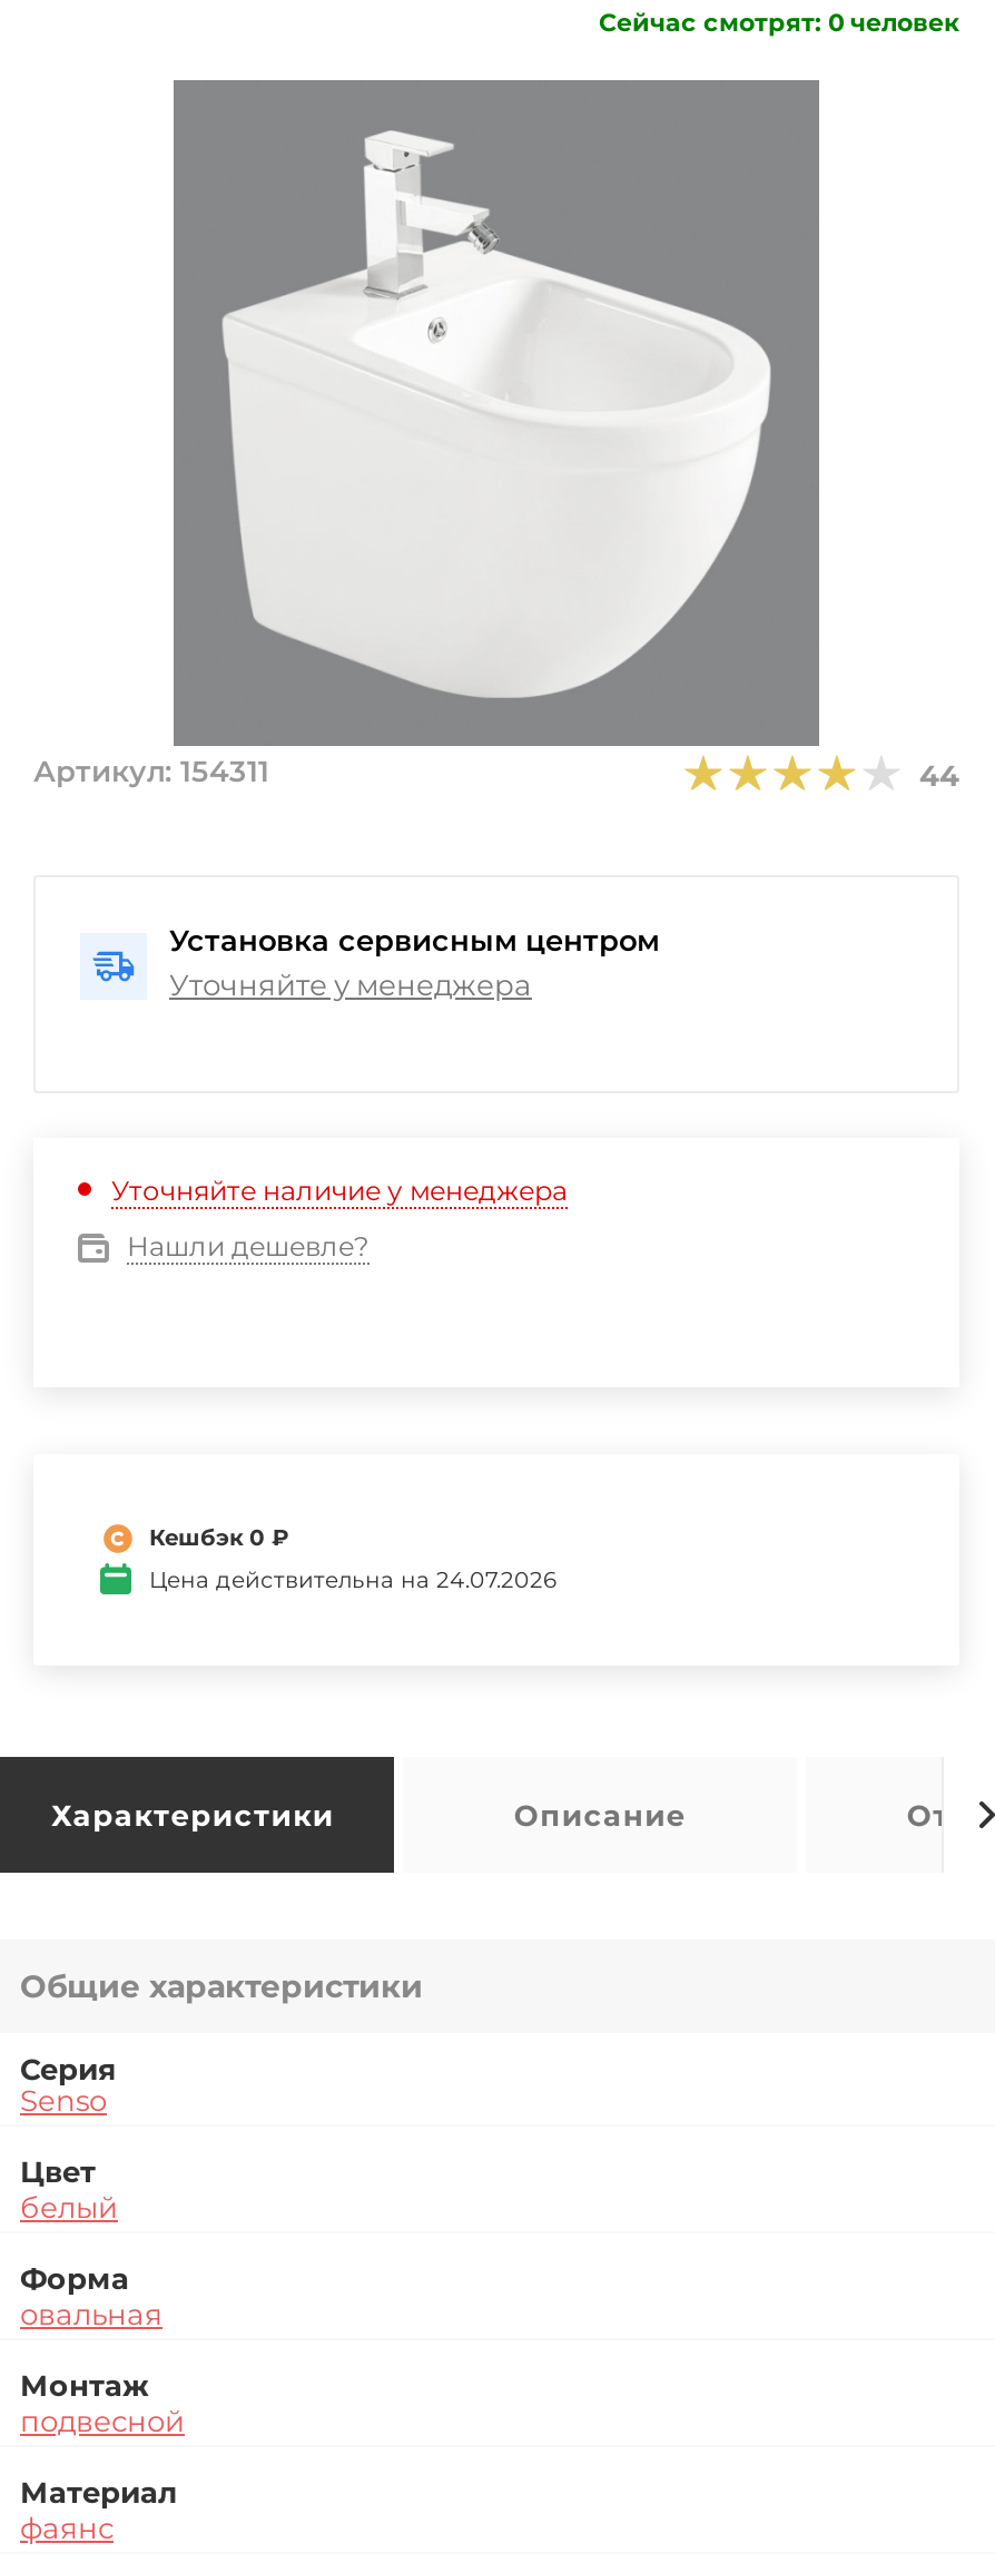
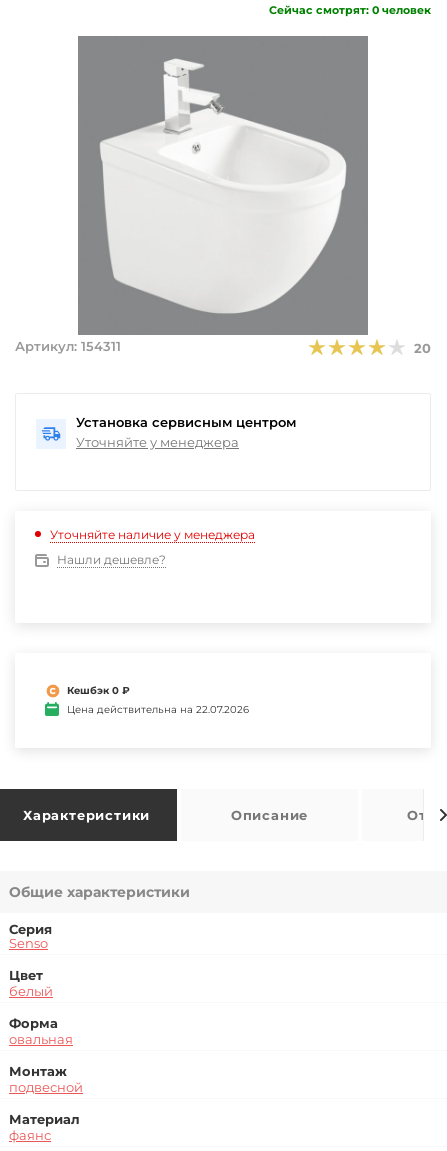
[919,756,959,792] 44 -> [414,339,431,355] 20
[149,1565,556,1594] Цена действительна на 24.07.2026 -> [67,703,249,716] Цена действительна на 22.07.2026

